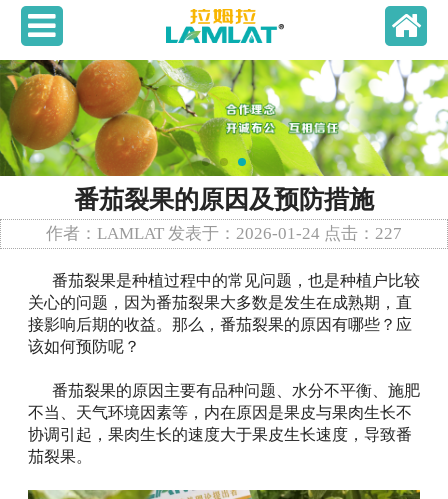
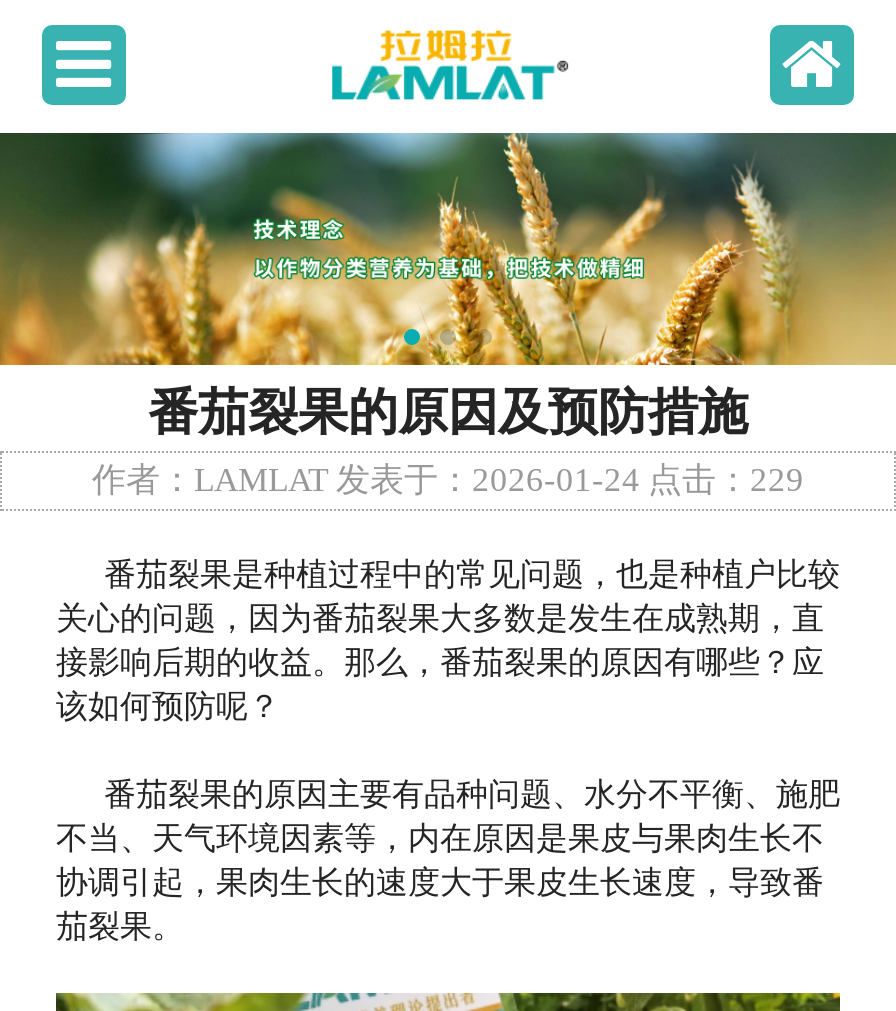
[3,59,445,177] [image] -> [6,131,890,367] [image]
[46,224,402,243] 作者：LAMLAT 发表于：2026-01-24 点击：227 -> [92,460,804,498] 作者：LAMLAT 发表于：2026-01-24 点击：229

